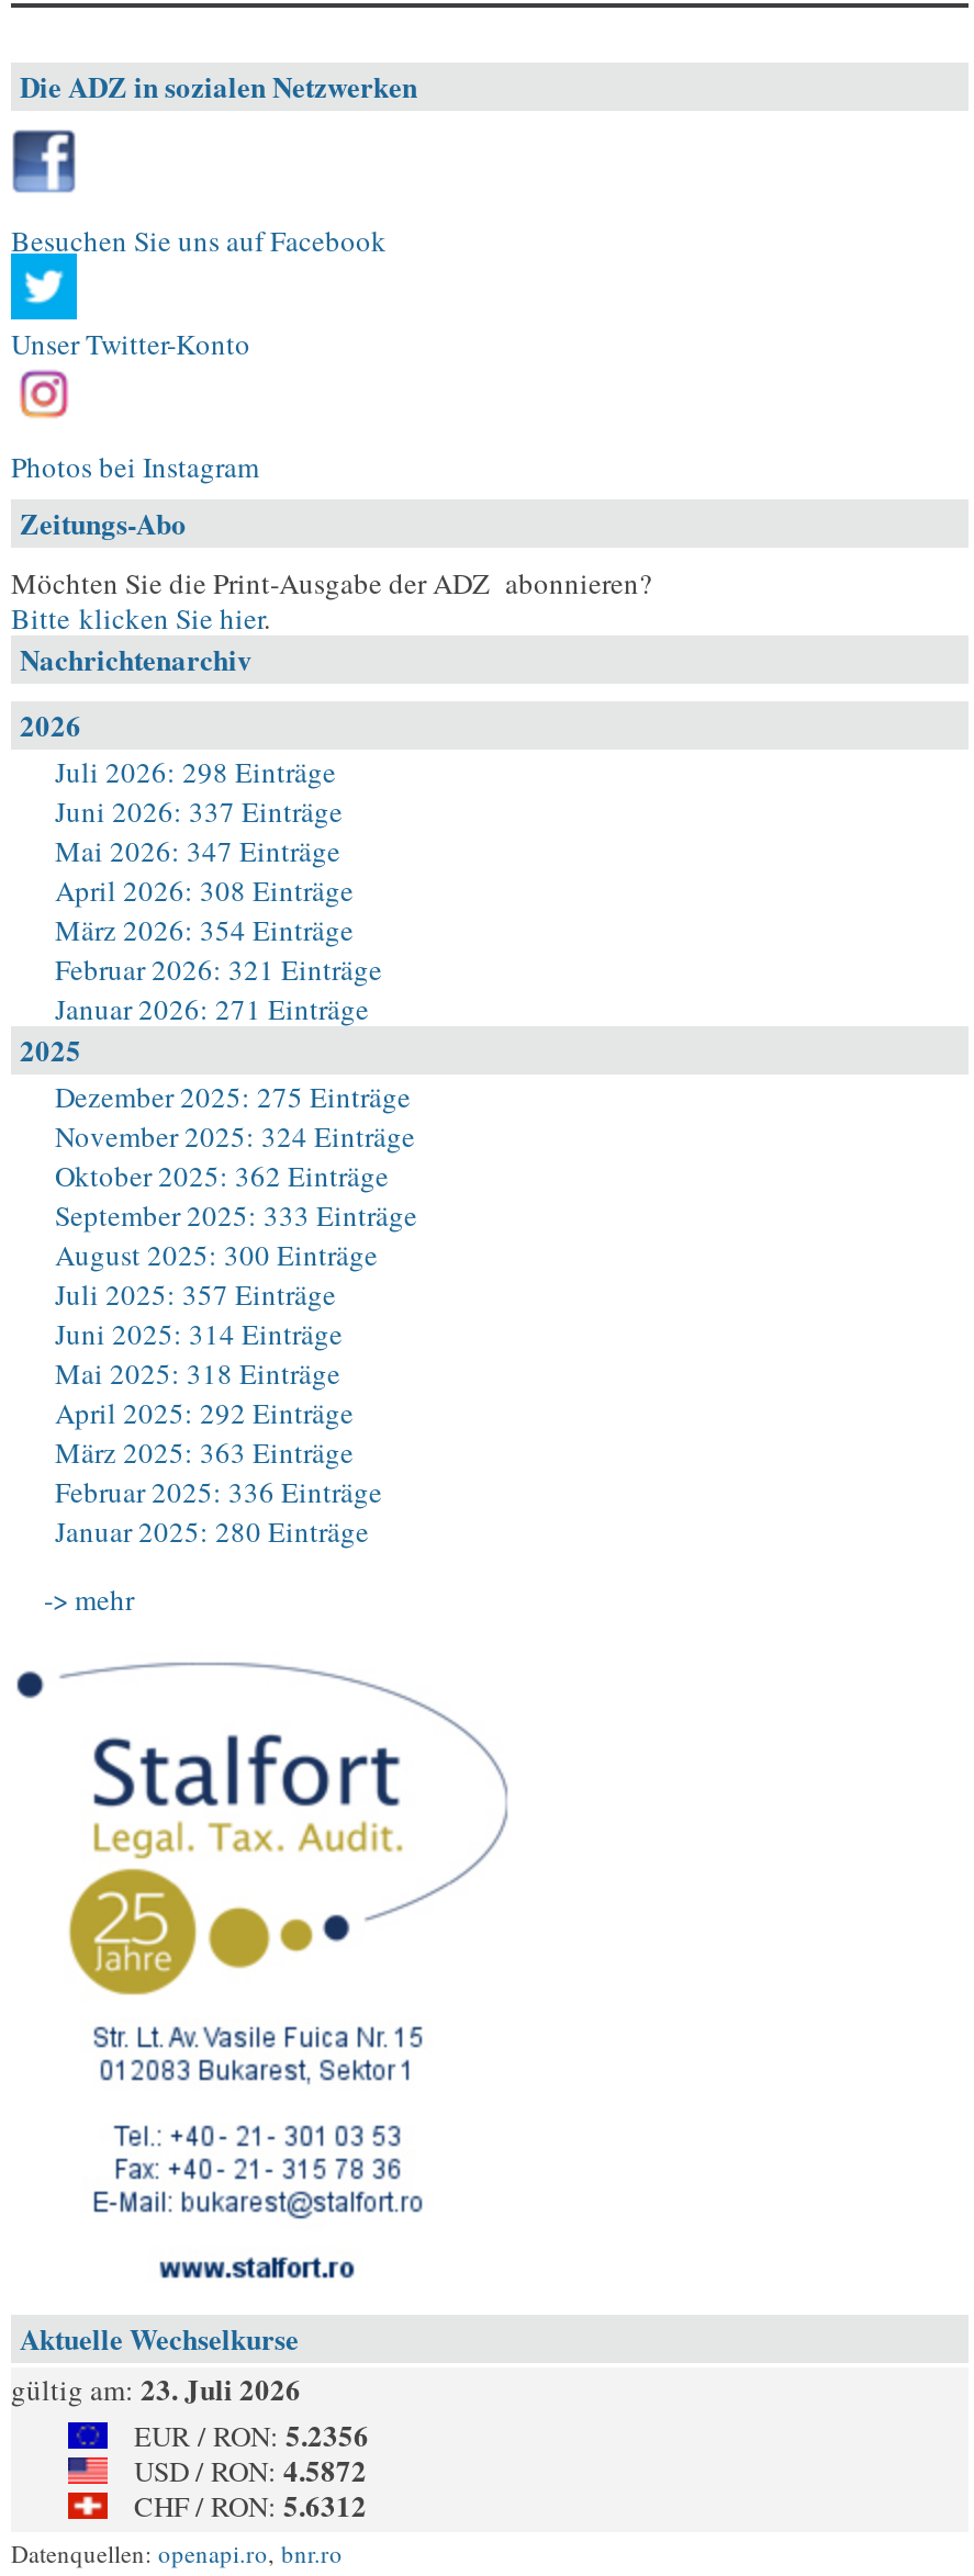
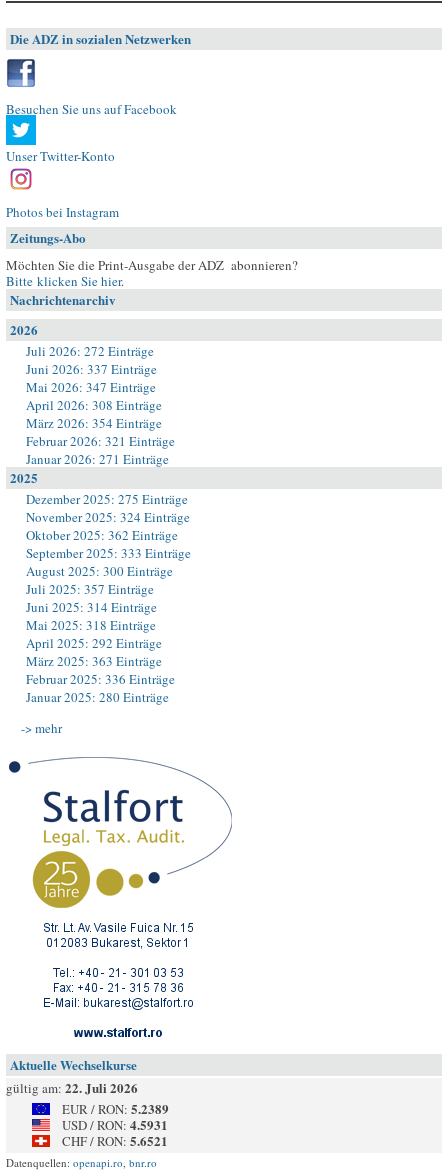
[55,752,336,791] Juli 2026: 298 Einträge -> [26,342,154,360] Juli 2026: 272 Einträge
[11,2367,301,2409] gültig am: 23. Juli 2026 -> [6,1078,138,1097] gültig am: 22. Juli 2026
[134,2414,369,2455] EUR / RON: 5.2356 -> [62,1099,169,1118] EUR / RON: 5.2389
[134,2449,367,2490] USD / RON: 4.5872 -> [62,1115,168,1134] USD / RON: 4.5931
[134,2484,367,2526] CHF / RON: 5.6312 -> [62,1131,168,1150] CHF / RON: 5.6521

